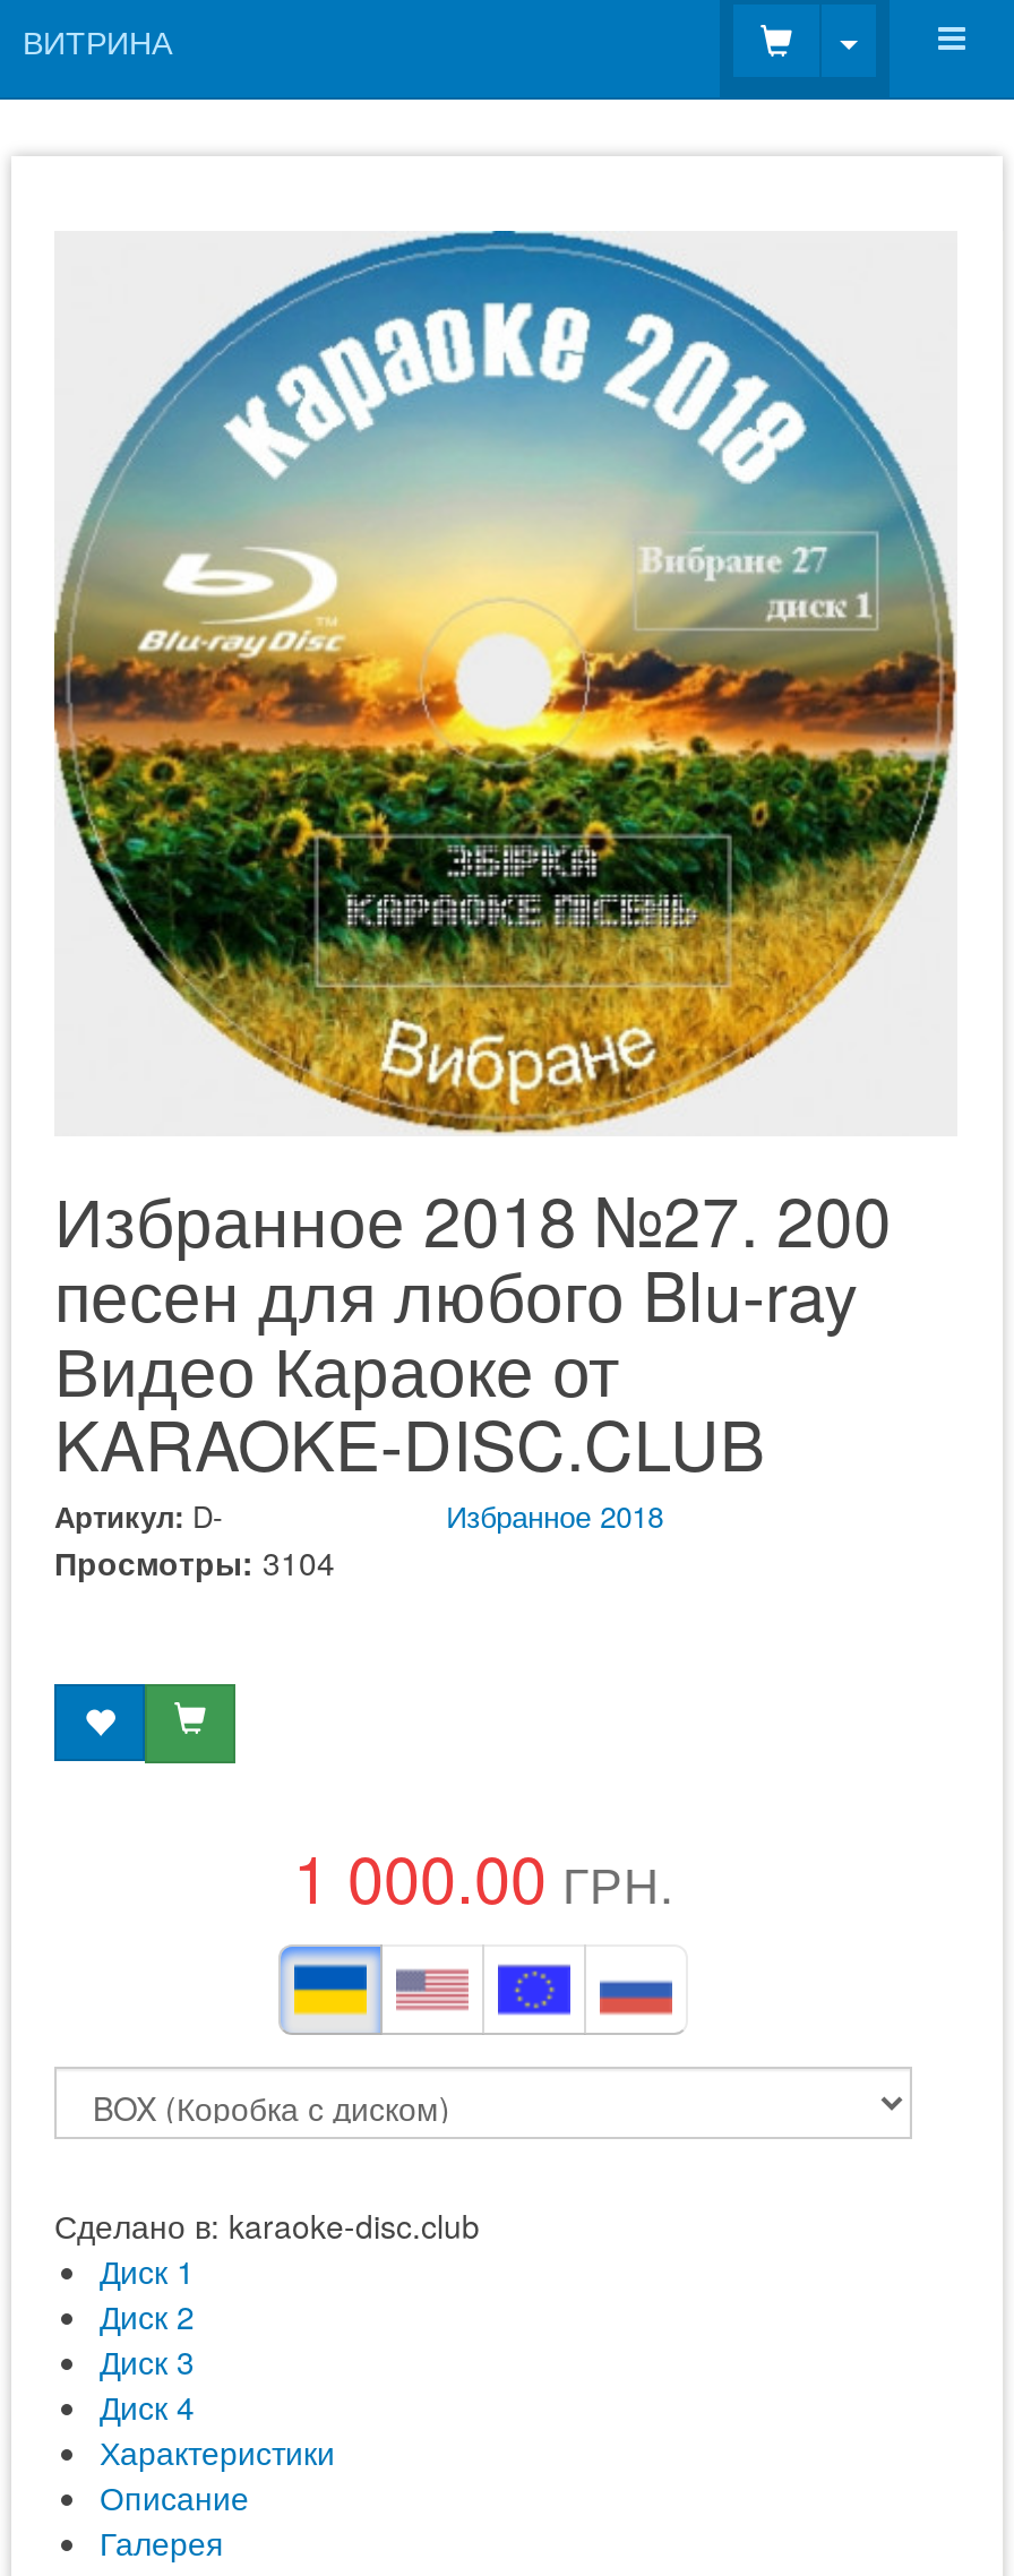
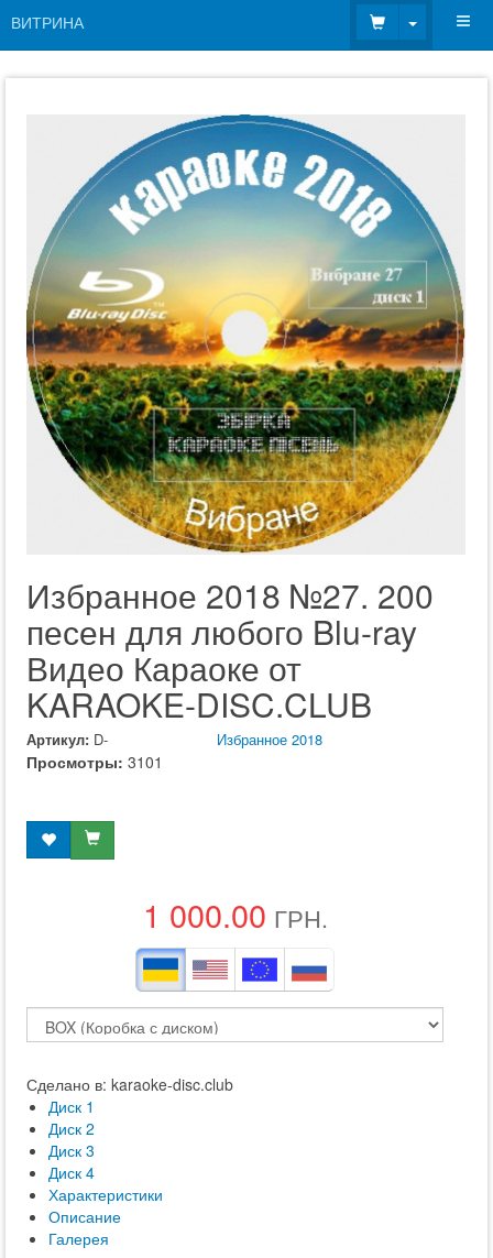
[54,1539,335,1585] Просмотры: 3104 -> [26,751,163,773] Просмотры: 3101

